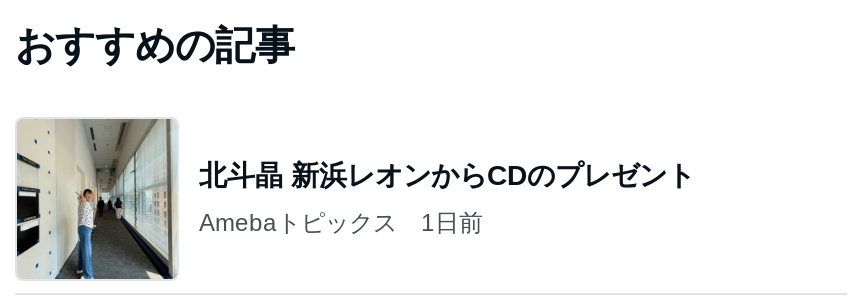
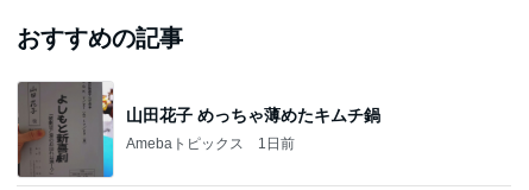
[15,117,695,281] [image] | 北斗晶 新浜レオンからCDのプレゼント -> [17,82,380,178] [image] | 山田花子 めっちゃ薄めたキムチ鍋

